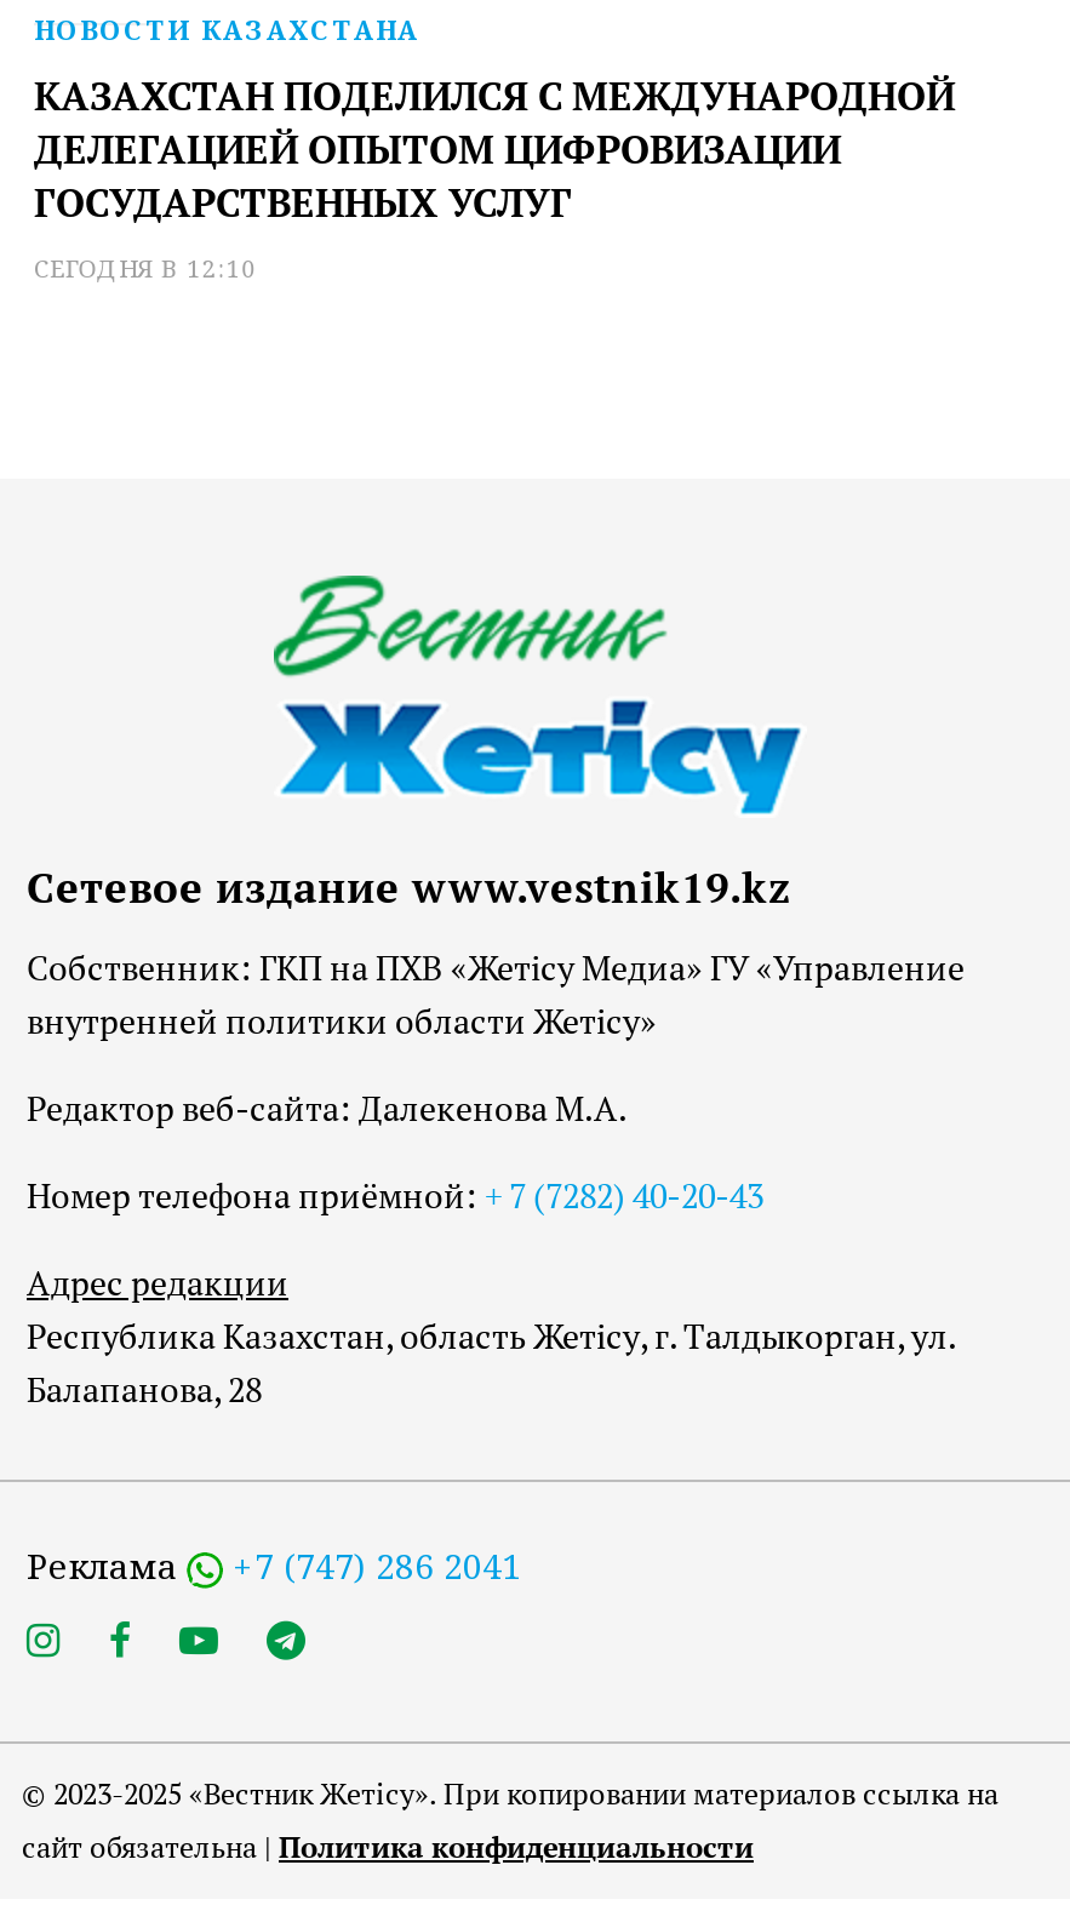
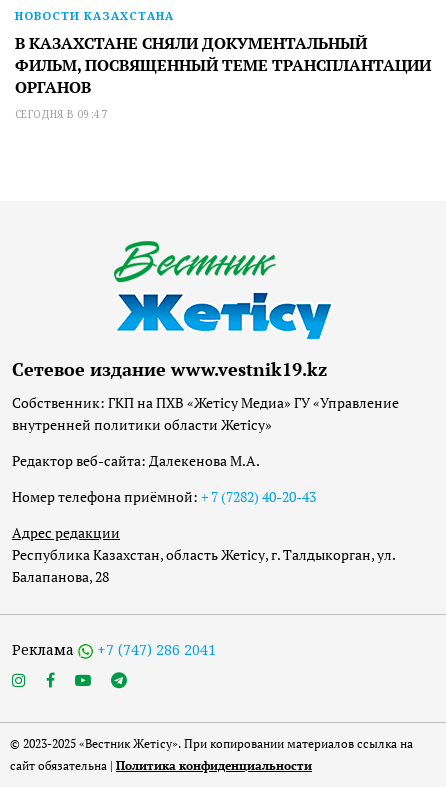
[34,70,955,286] КАЗАХСТАН ПОДЕЛИЛСЯ С МЕЖДУНАРОДНОЙ | ДЕЛЕГАЦИЕЙ ОПЫТОМ ЦИФРОВИЗАЦИИ | ГОСУДАРСТВЕННЫХ УСЛУГ | СЕГОДНЯ В 12:10 -> [15,32,431,121] В КАЗАХСТАНЕ СНЯЛИ ДОКУМЕНТАЛЬНЫЙ | ФИЛЬМ, ПОСВЯЩЕННЫЙ ТЕМЕ ТРАНСПЛАНТАЦИИ | ОРГАНОВ | СЕГОДНЯ В 09:47

